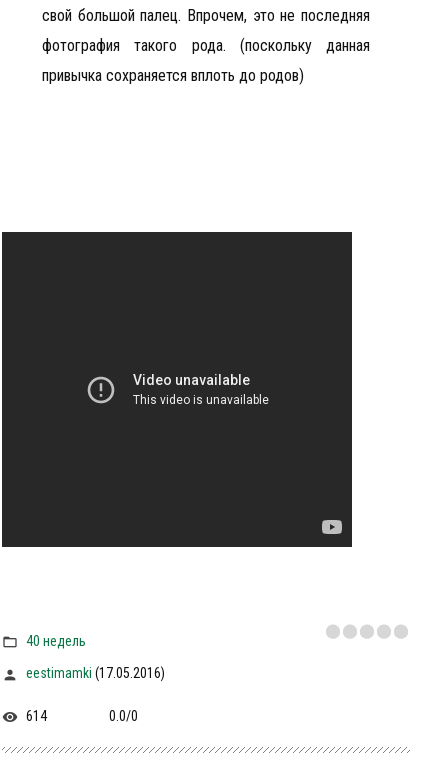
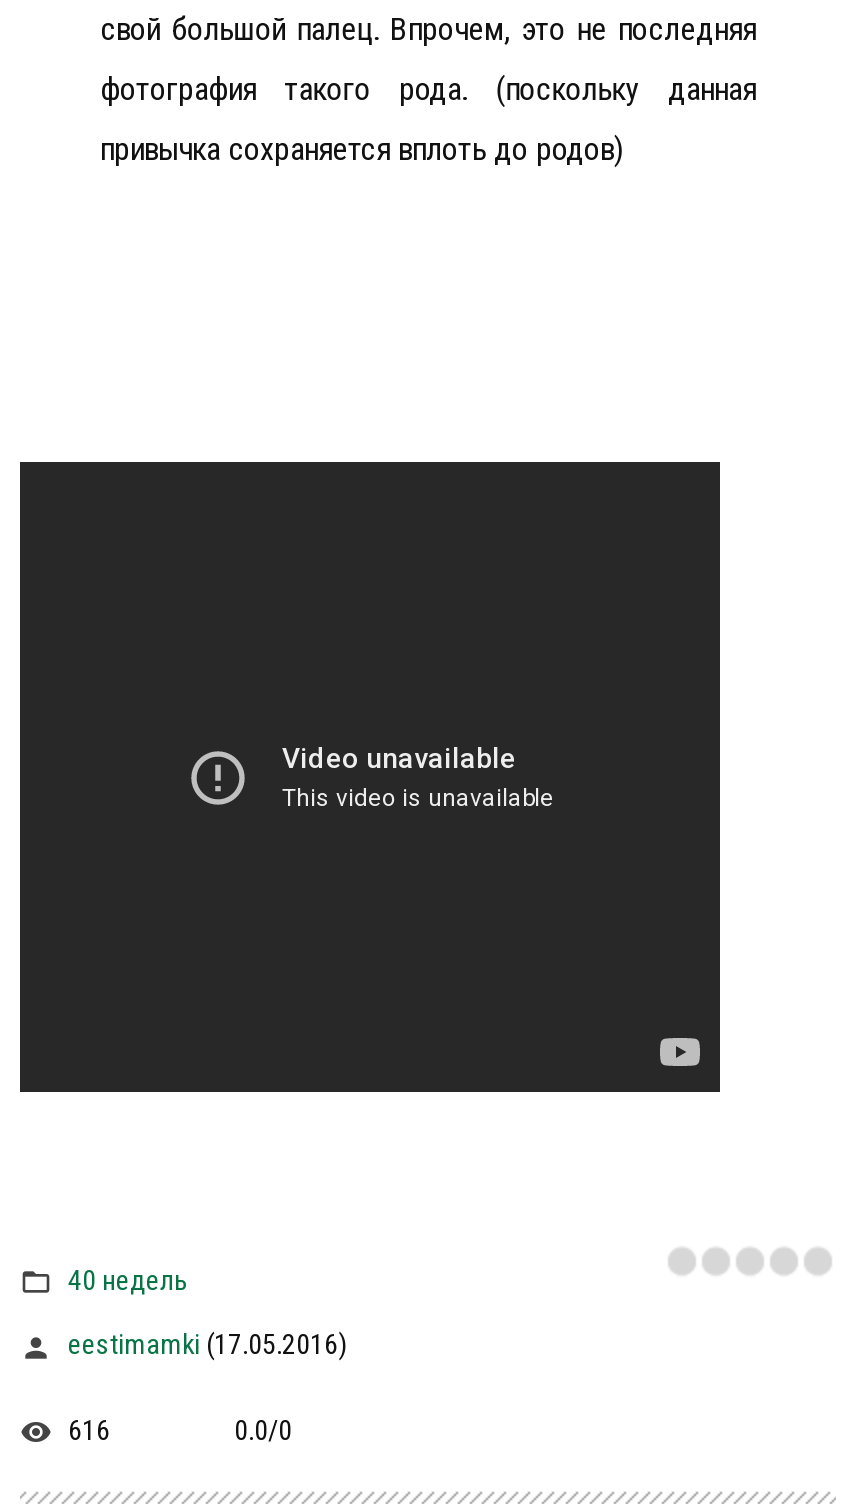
[26,708,47,724] 614 -> [68,1414,110,1446] 616

